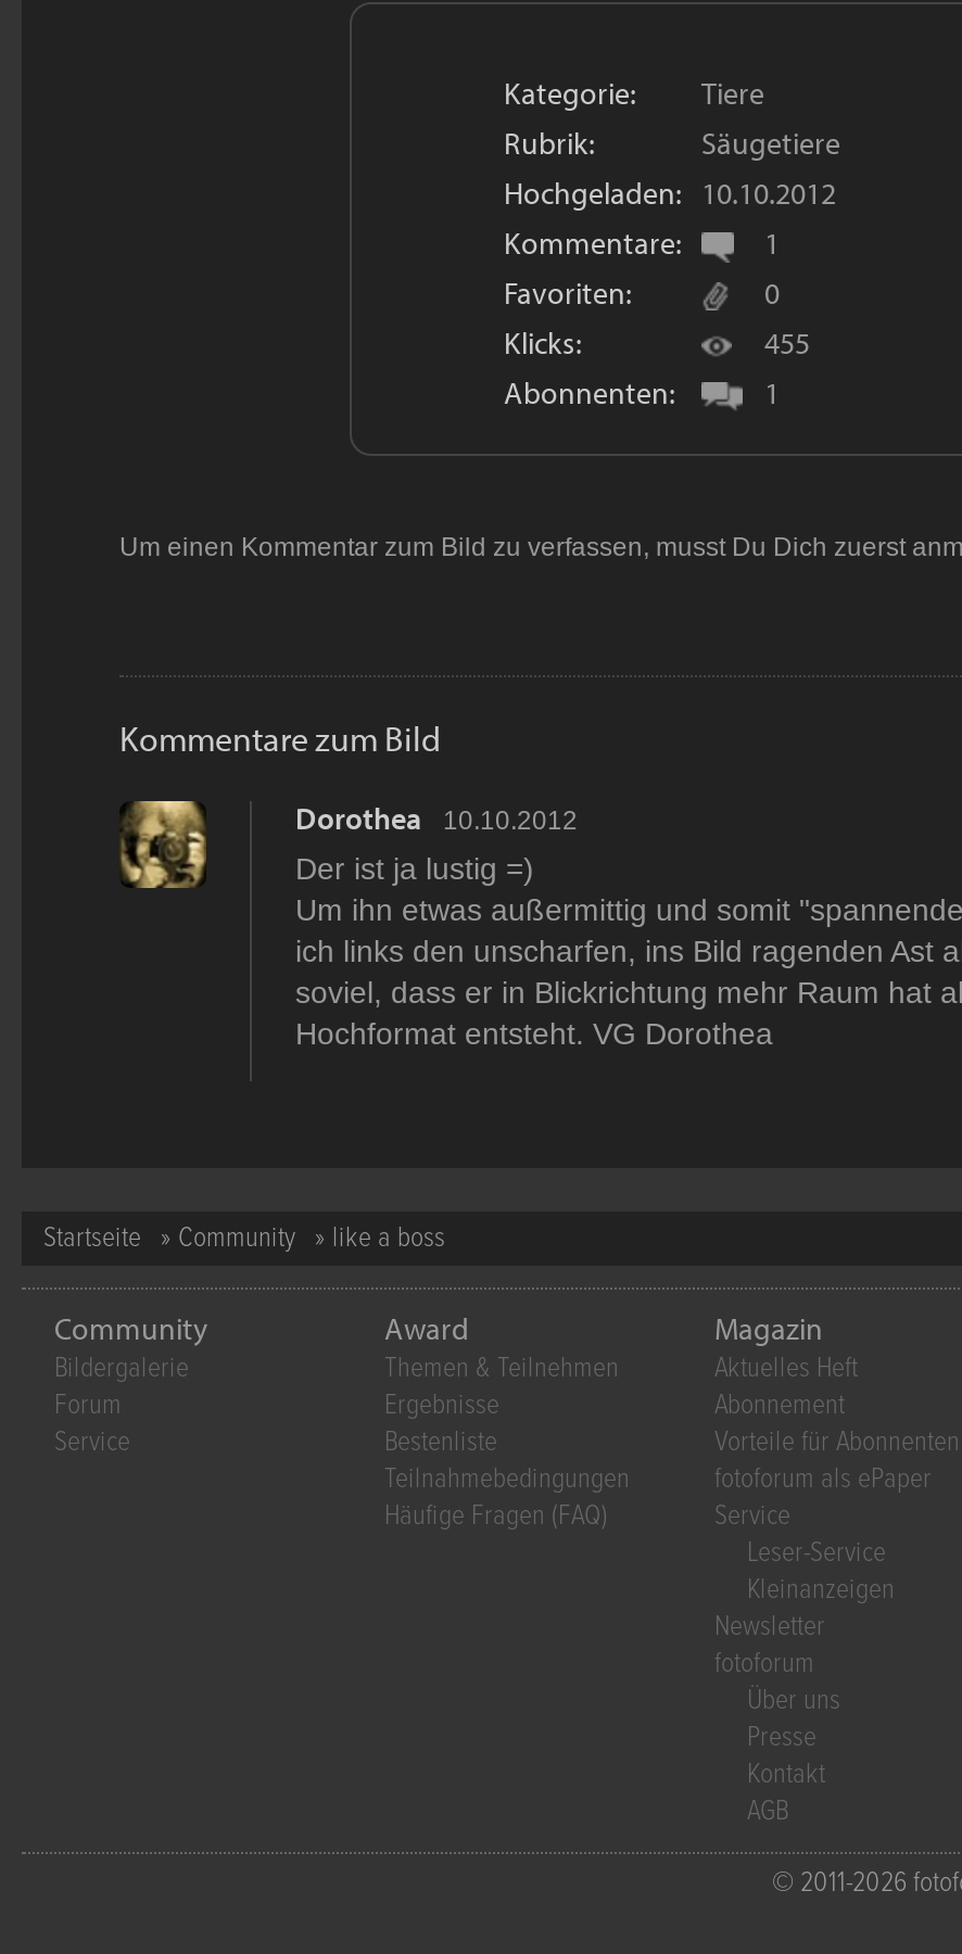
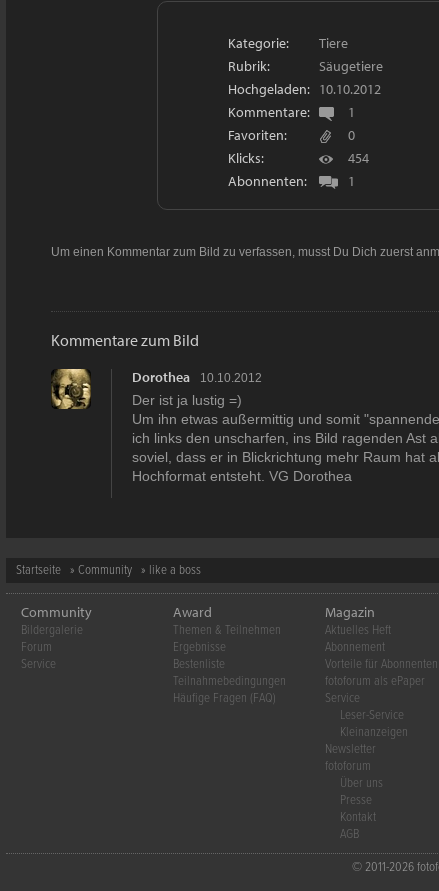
[764,324,810,363] 455 -> [348,149,369,167] 454

